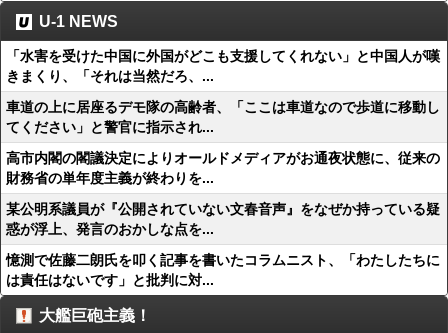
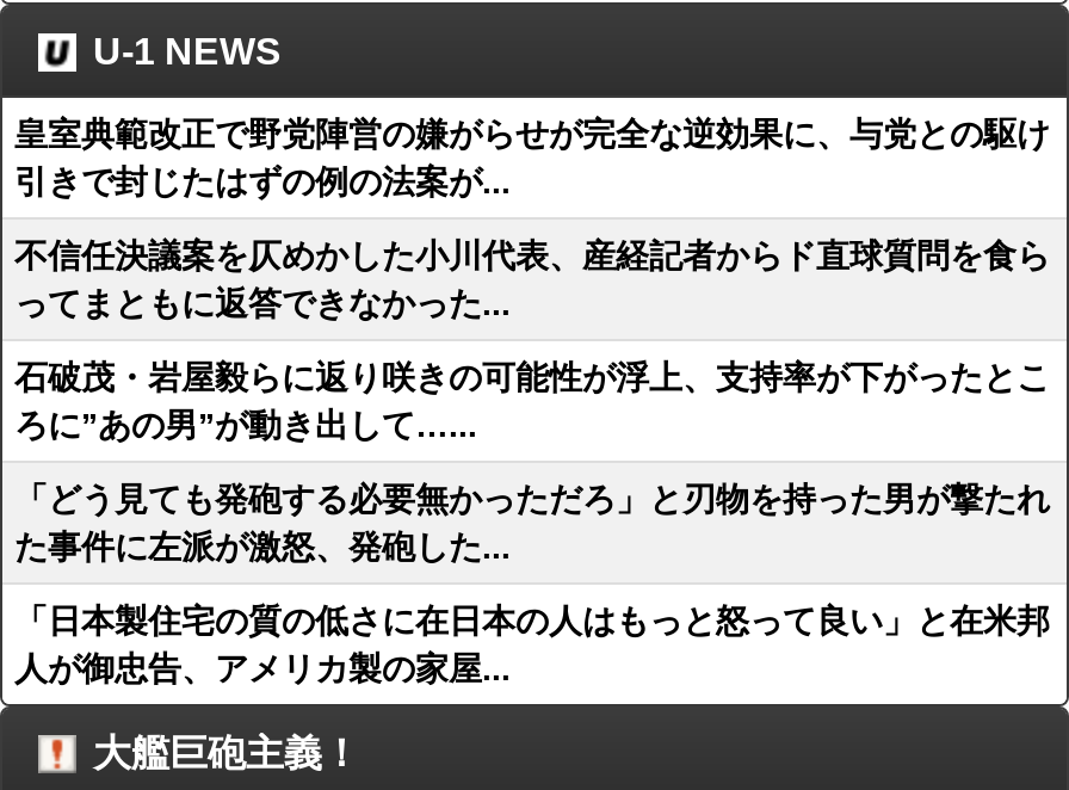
[6,48,440,84] 「水害を受けた中国に外国がどこも支援してくれない」と中国人が嘆 | きまくり、「それは当然だろ、... -> [14,115,1050,200] 皇室典範改正で野党陣営の嫌がらせが完全な逆効果に、与党との駆け | 引きで封じたはずの例の法案が...
[6,99,440,135] 車道の上に居座るデモ隊の高齢者、「ここは車道なので歩道に移動し | てください」と警官に指示され... -> [14,236,1050,322] 不信任決議案を仄めかした小川代表、産経記者からド直球質問を食ら | ってまともに返答できなかった...
[6,150,440,186] 高市内閣の閣議決定によりオールドメディアがお通夜状態に、従来の | 財務省の単年度主義が終わりを... -> [14,358,1050,444] 石破茂・岩屋毅らに返り咲きの可能性が浮上、支持率が下がったとこ | ろに”あの男”が動き出して…...
[6,201,440,237] 某公明系議員が『公開されていない文春音声』をなぜか持っている疑 | 惑が浮上、発言のおかしな点を... -> [14,480,1050,566] 「どう見ても発砲する必要無かっただろ」と刃物を持った男が撃たれ | た事件に左派が激怒、発砲した...
[6,252,440,288] 憶測で佐藤二朗氏を叩く記事を書いたコラムニスト、「わたしたちに | は責任はないです」と批判に対... -> [14,601,1050,687] 「日本製住宅の質の低さに在日本の人はもっと怒って良い」と在米邦 | 人が御忠告、アメリカ製の家屋...

